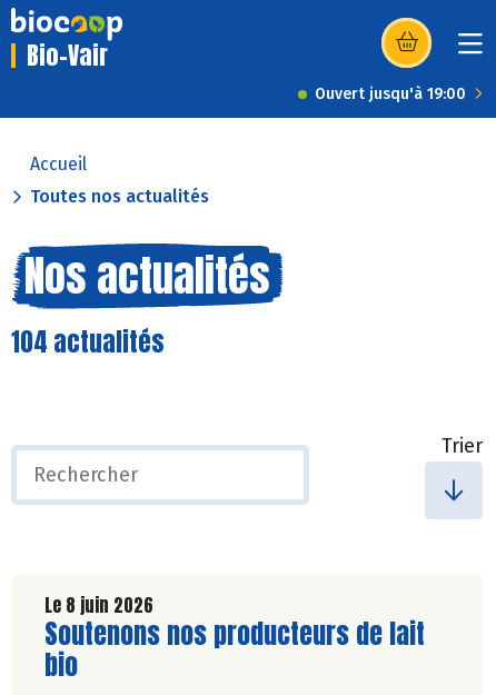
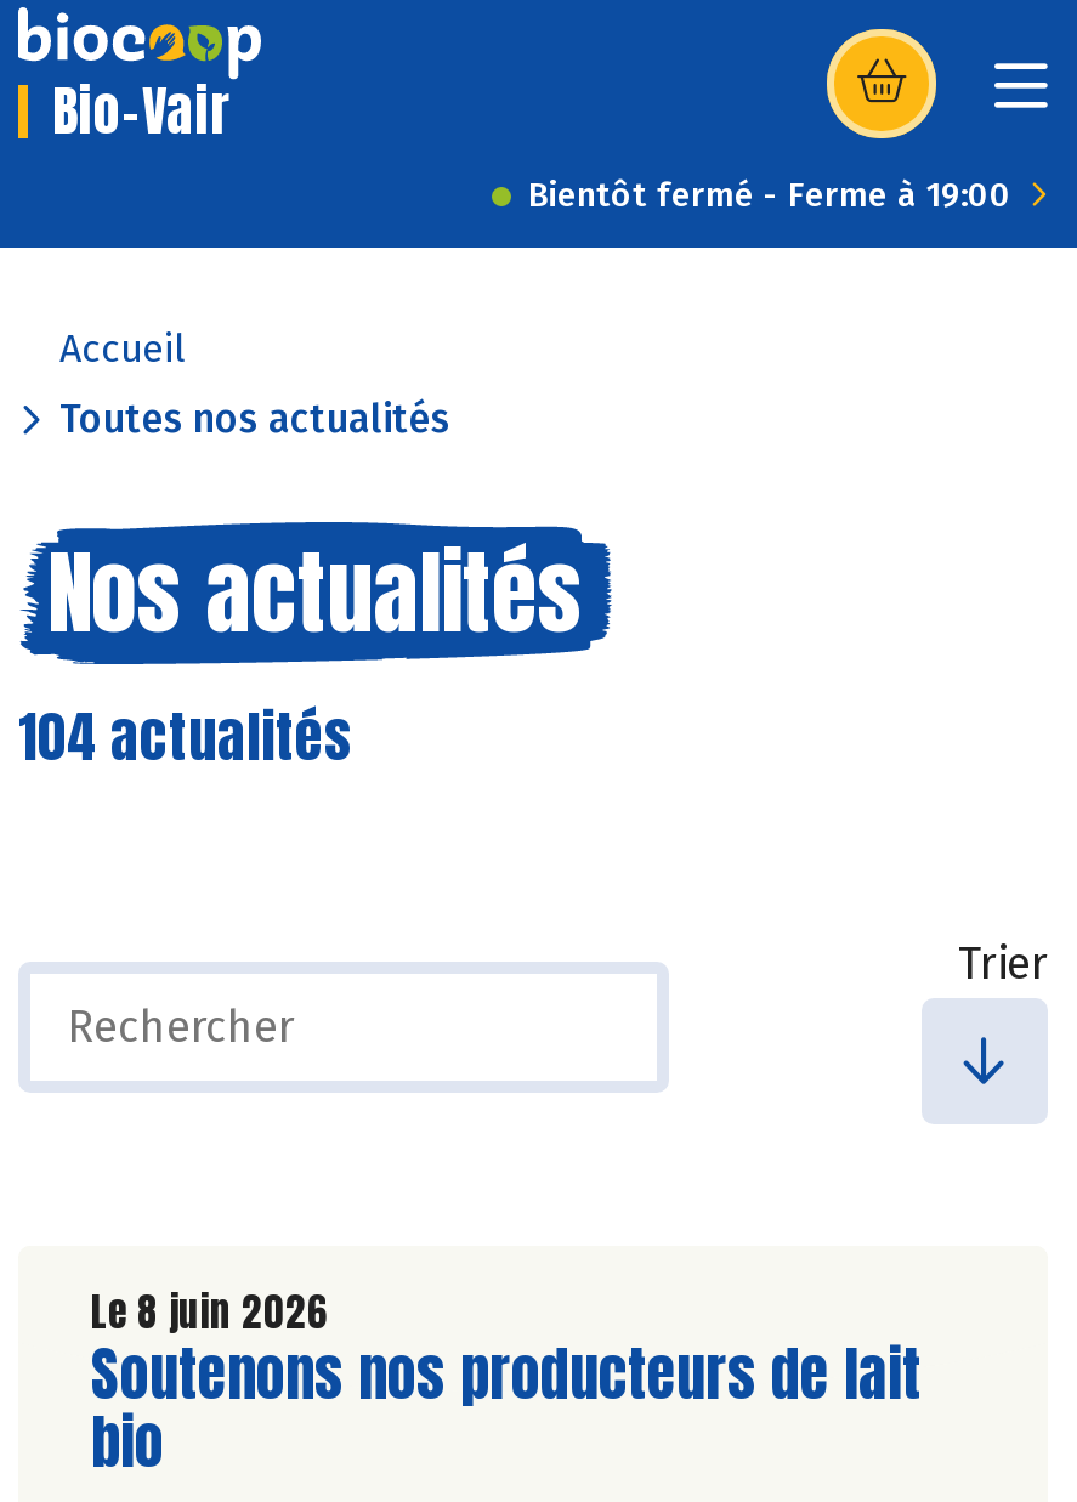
[315,85,466,103] Ouvert jusqu'à 19:00 -> [528,175,1011,216] Bientôt fermé - Ferme à 19:00

